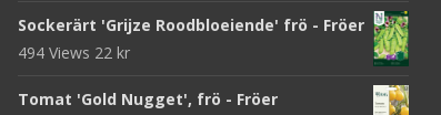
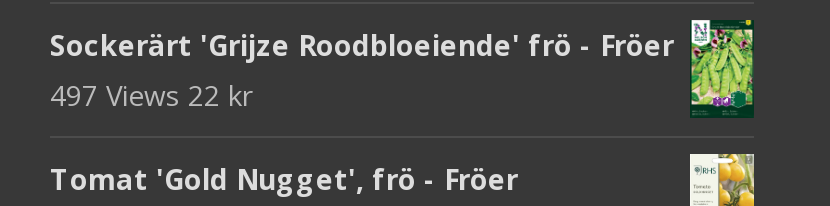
[18,42,130,63] 494 Views 22 kr -> [50,75,252,113] 497 Views 22 kr

